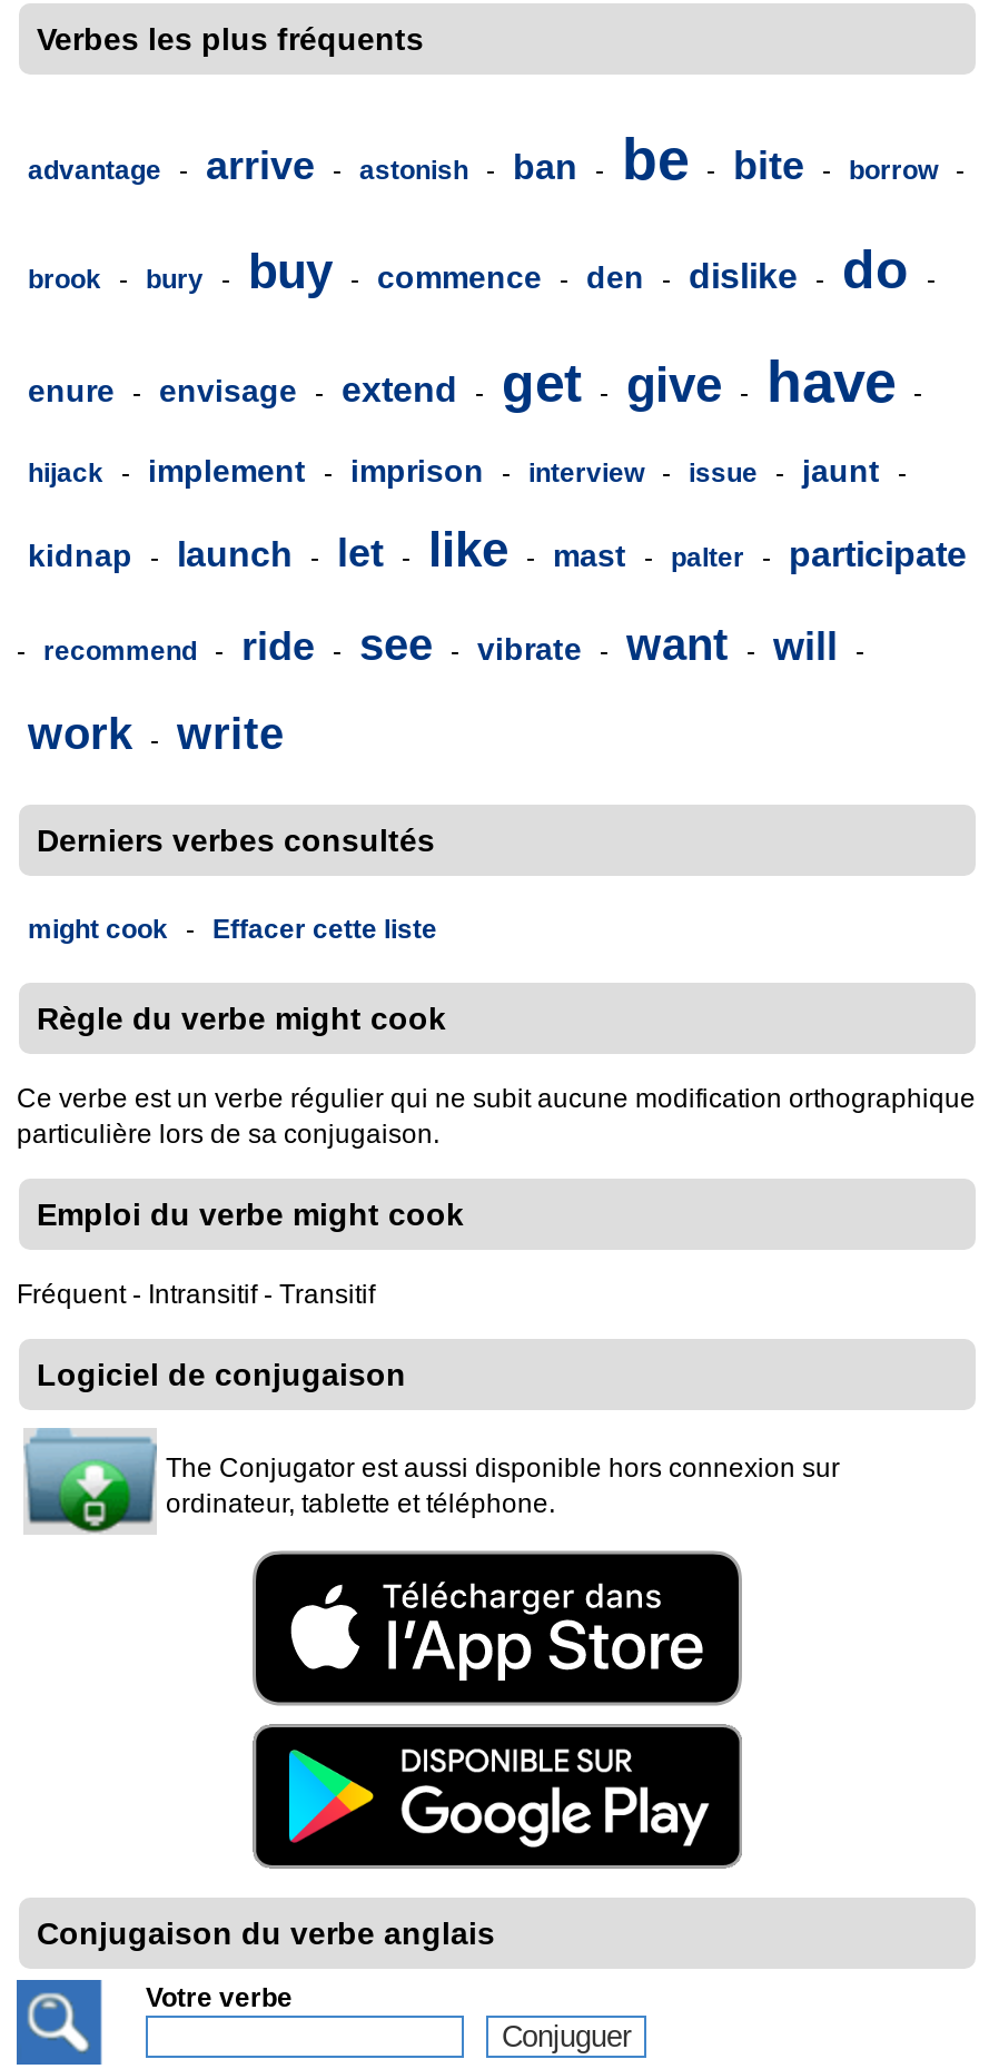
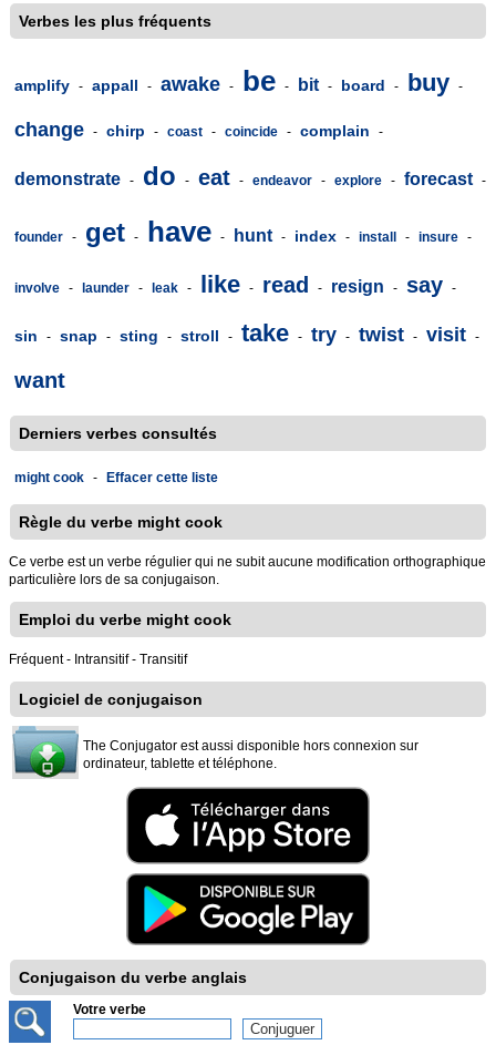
[28,126,965,193] advantage - arrive - astonish - ban - be - bite - borrow - -> [14,64,463,98] amplify - appall - awake - be - bit - board - buy -
[28,239,936,299] brook - bury - buy - commence - den - dislike - do - -> [14,119,383,141] change - chirp - coast - coincide - complain -
[28,348,922,415] enure - envisage - extend - get - give - have - -> [14,161,486,191] demonstrate - do - eat - endeavor - explore - forecast -
[28,453,907,489] hijack - implement - imprison - interview - issue - jaunt - -> [14,215,472,248] founder - get - have - hunt - index - install - insure -
[28,522,967,578] kidnap - launch - let - like - mast - palter - participate -> [14,270,456,298] involve - launder - leak - like - read - resign - say -
[17,620,864,669] - recommend - ride - see - vibrate - want - will - -> [14,319,479,347] sin - snap - sting - stroll - take - try - twist - visit -
[28,709,284,758] work - write -> [14,368,65,392] want

